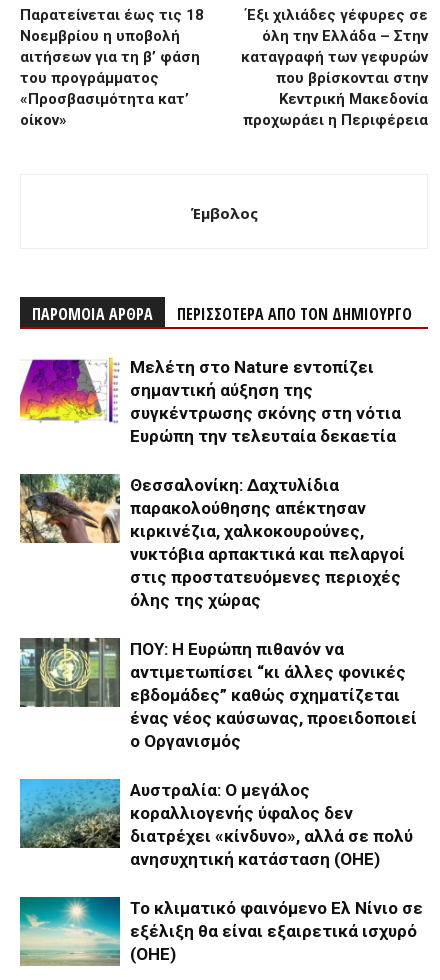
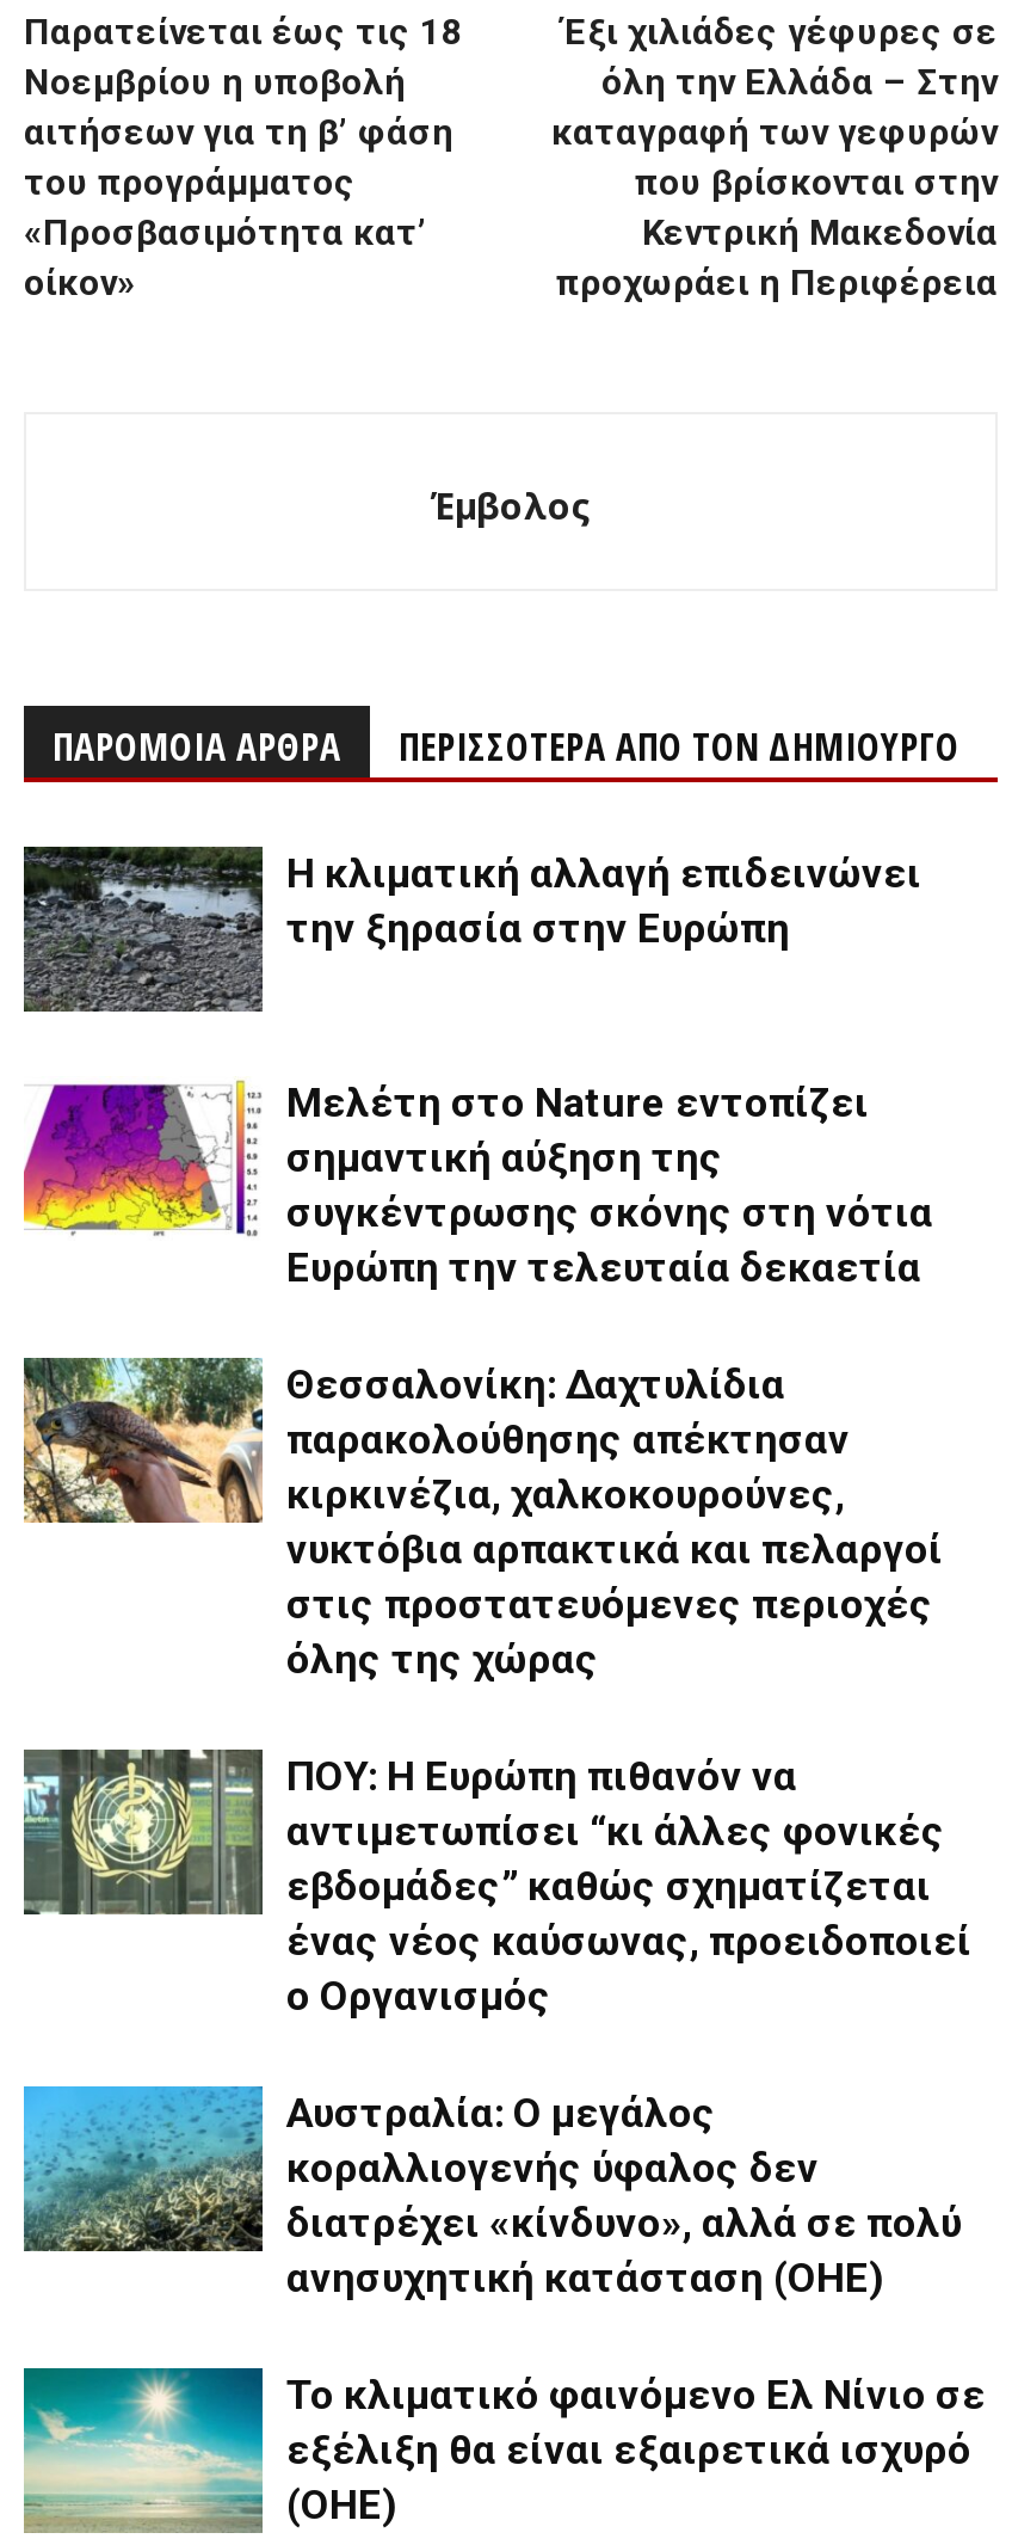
none -> [21,844,921,1014] [image] | Η κλιματική αλλαγή επιδεινώνει | την ξηρασία στην Ευρώπη

